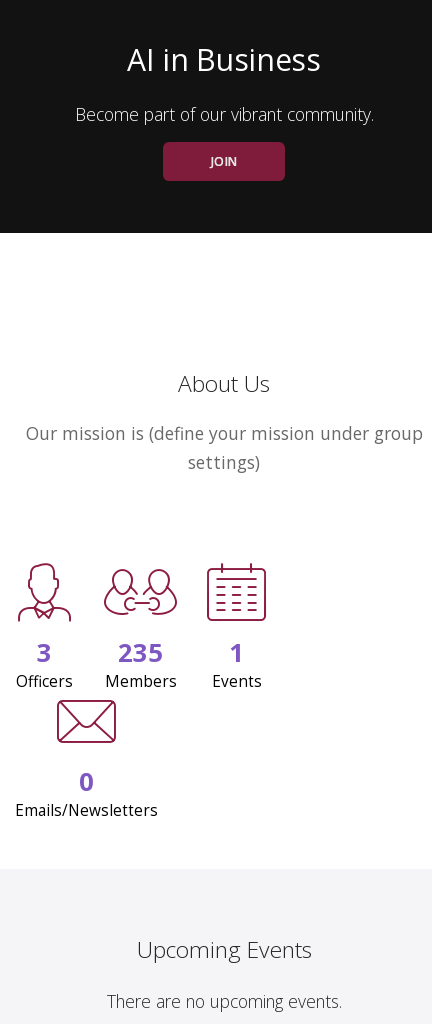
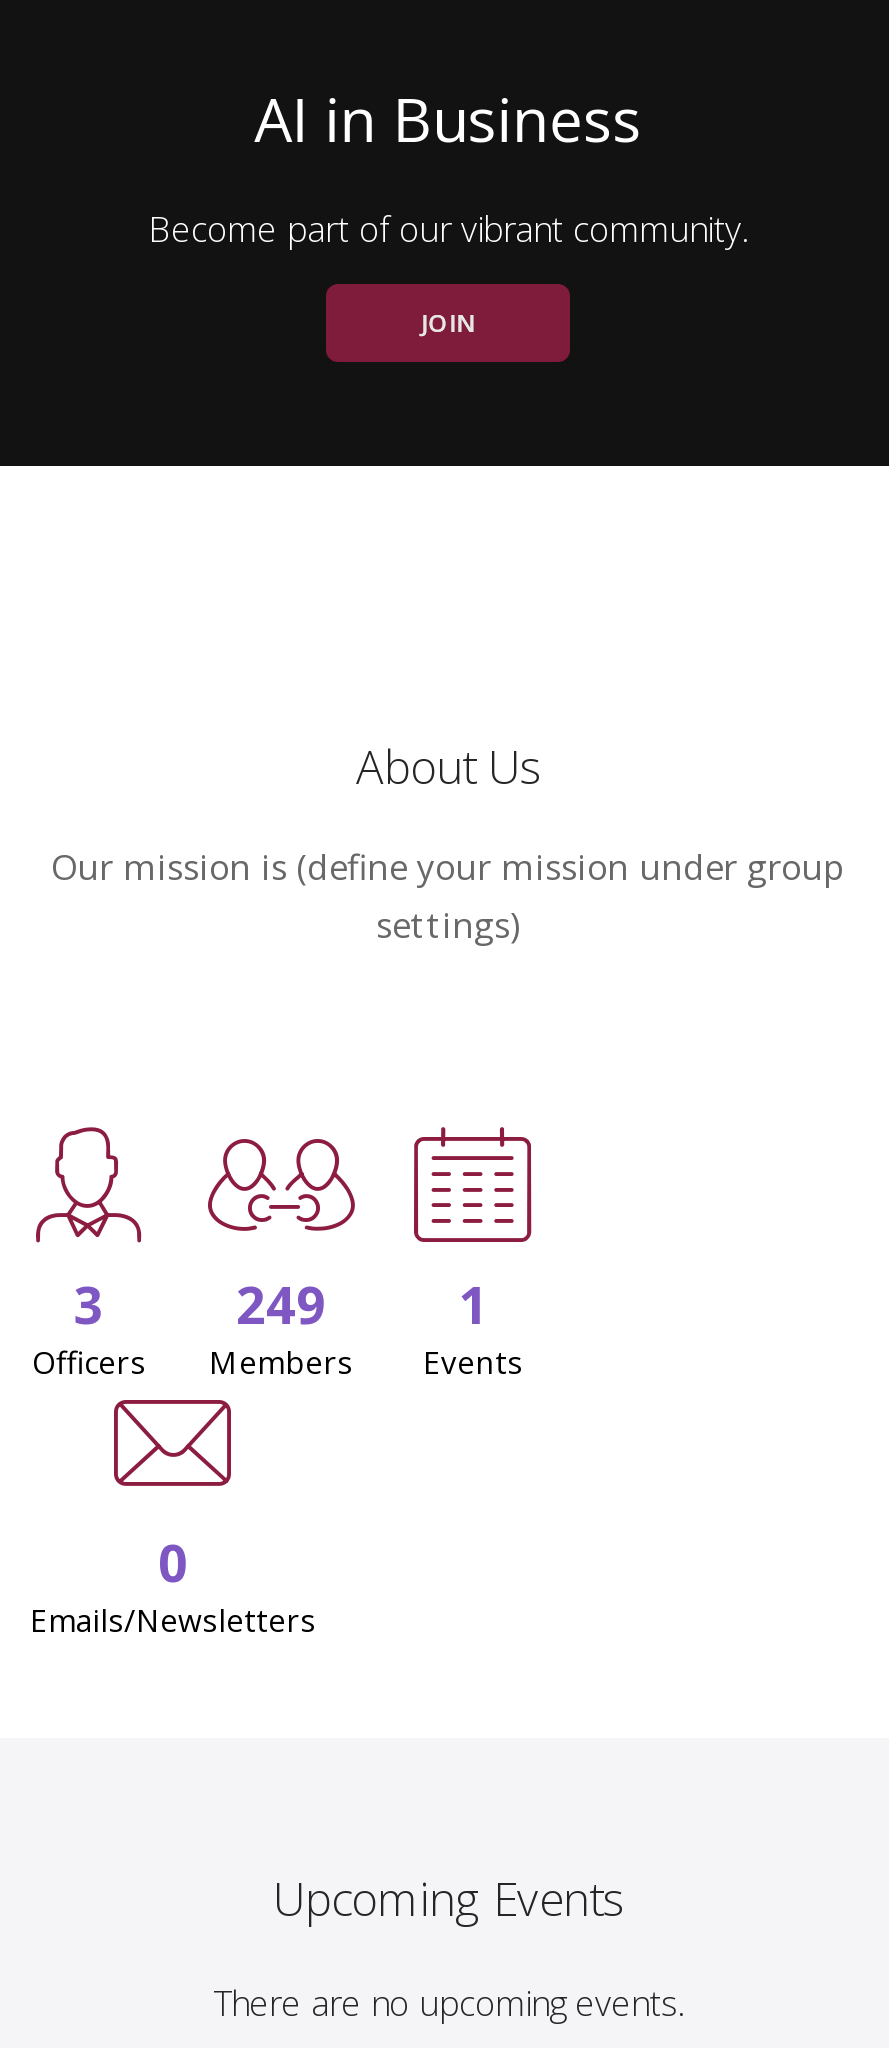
[37,635,244,670] 3 235 1 -> [74,1270,488,1340] 3 249 1

